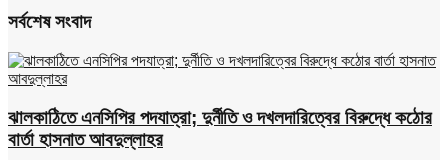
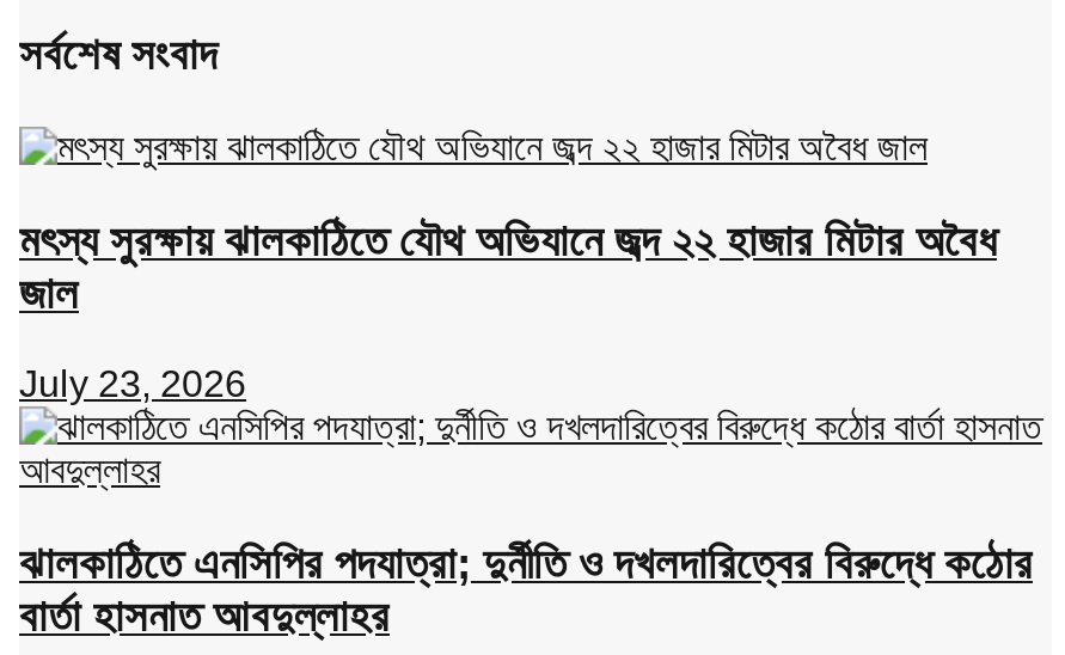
none -> [19,215,997,405] মৎস্য সুরক্ষায় ঝালকাঠিতে যৌথ অভিযানে জব্দ ২২ হাজার মিটার অবৈধ | জাল | July 23, 2026

